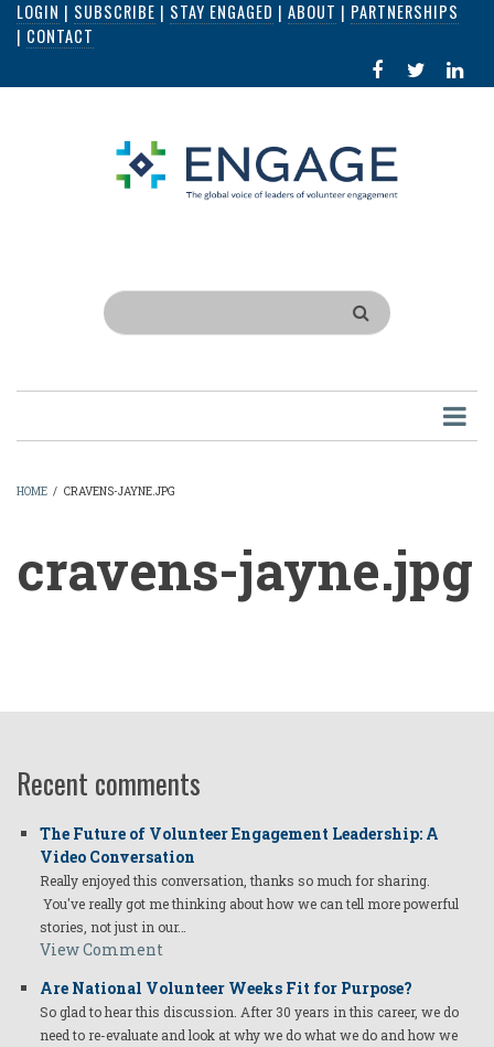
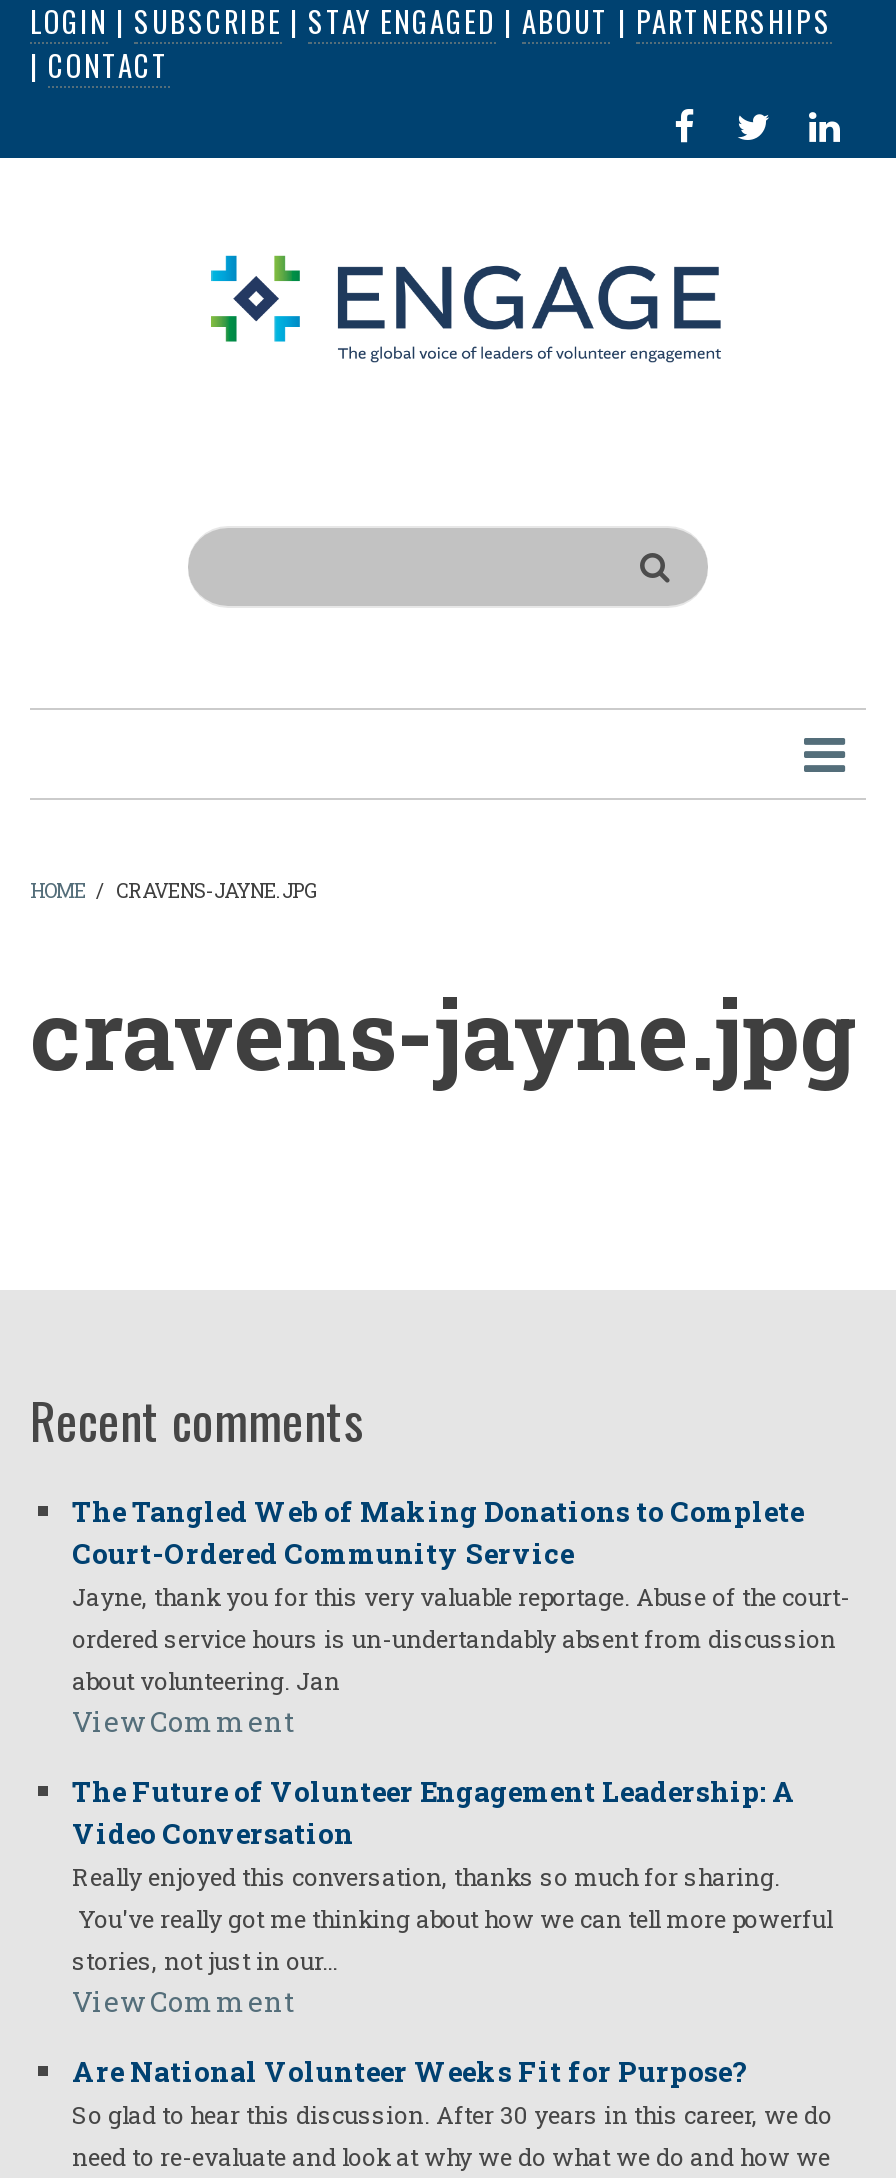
none -> [72,1492,850,1740] The Tangled Web of Making Donations to Complete | Court-Ordered Community Service | Jayne, thank you for this very valuable reportage. Abuse of the court- | ordered service hours is un-undertandably absent from discussion | about volunteering. Jan | View Comment

